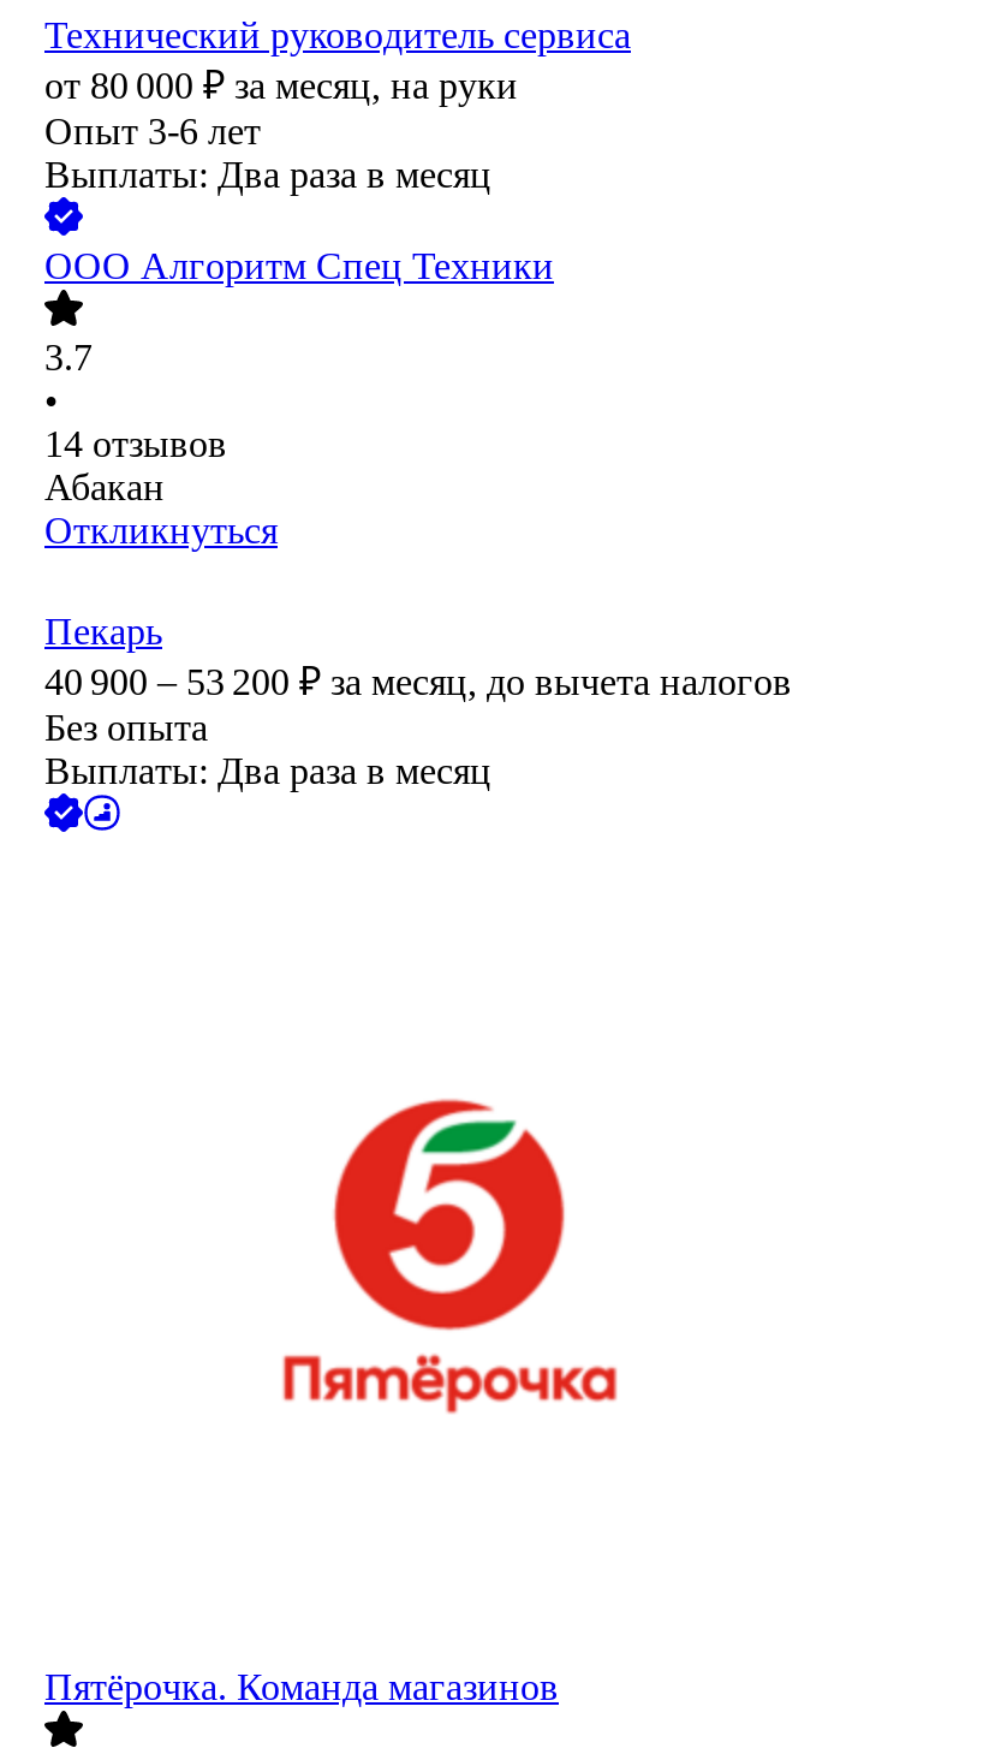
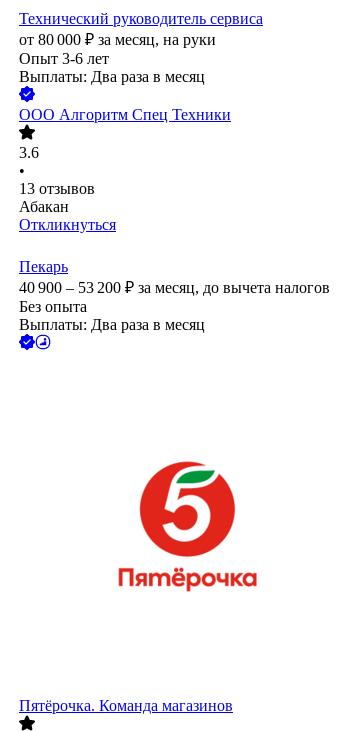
[44,337,93,378] 3.7 -> [19,144,39,161] 3.6
[44,424,227,465] 14 отзывов -> [19,180,95,197] 13 отзывов

